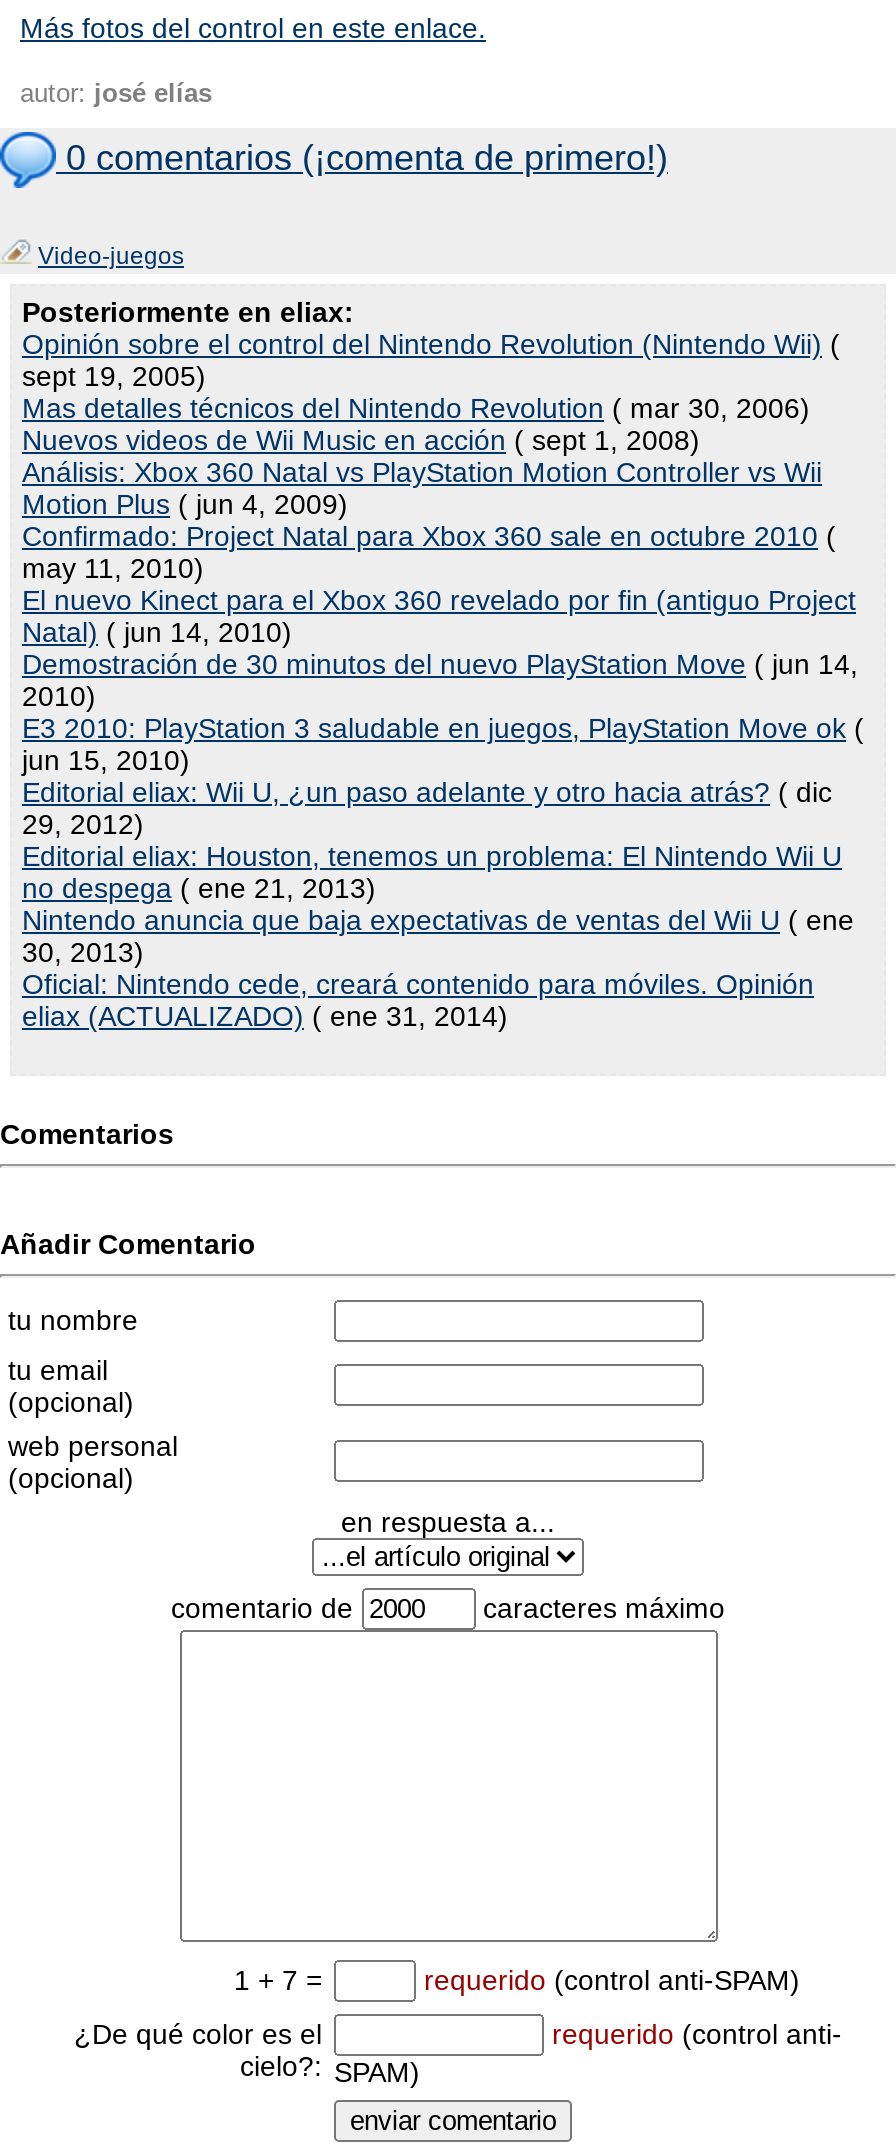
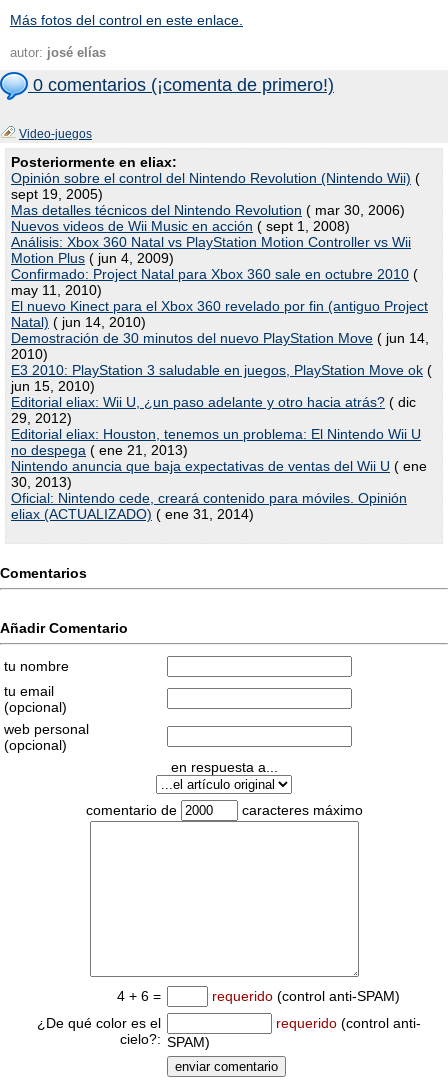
[234,1964,322,1996] 1 + 7 = -> [117,988,161,1004] 4 + 6 =

